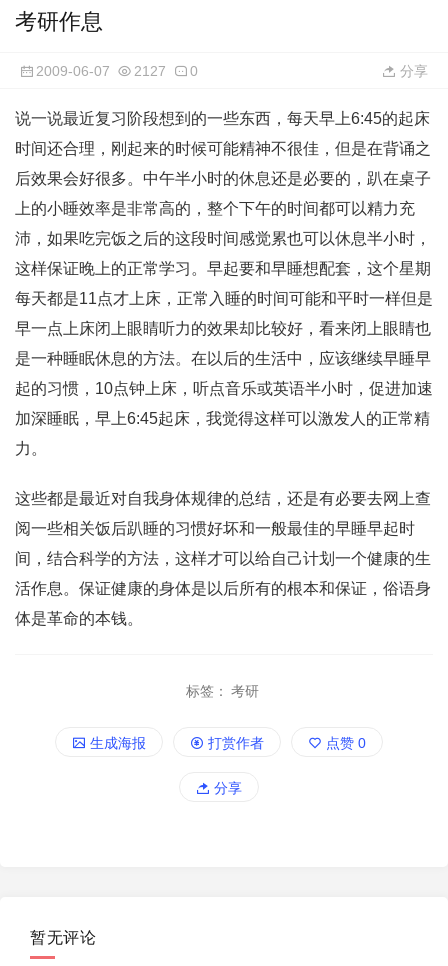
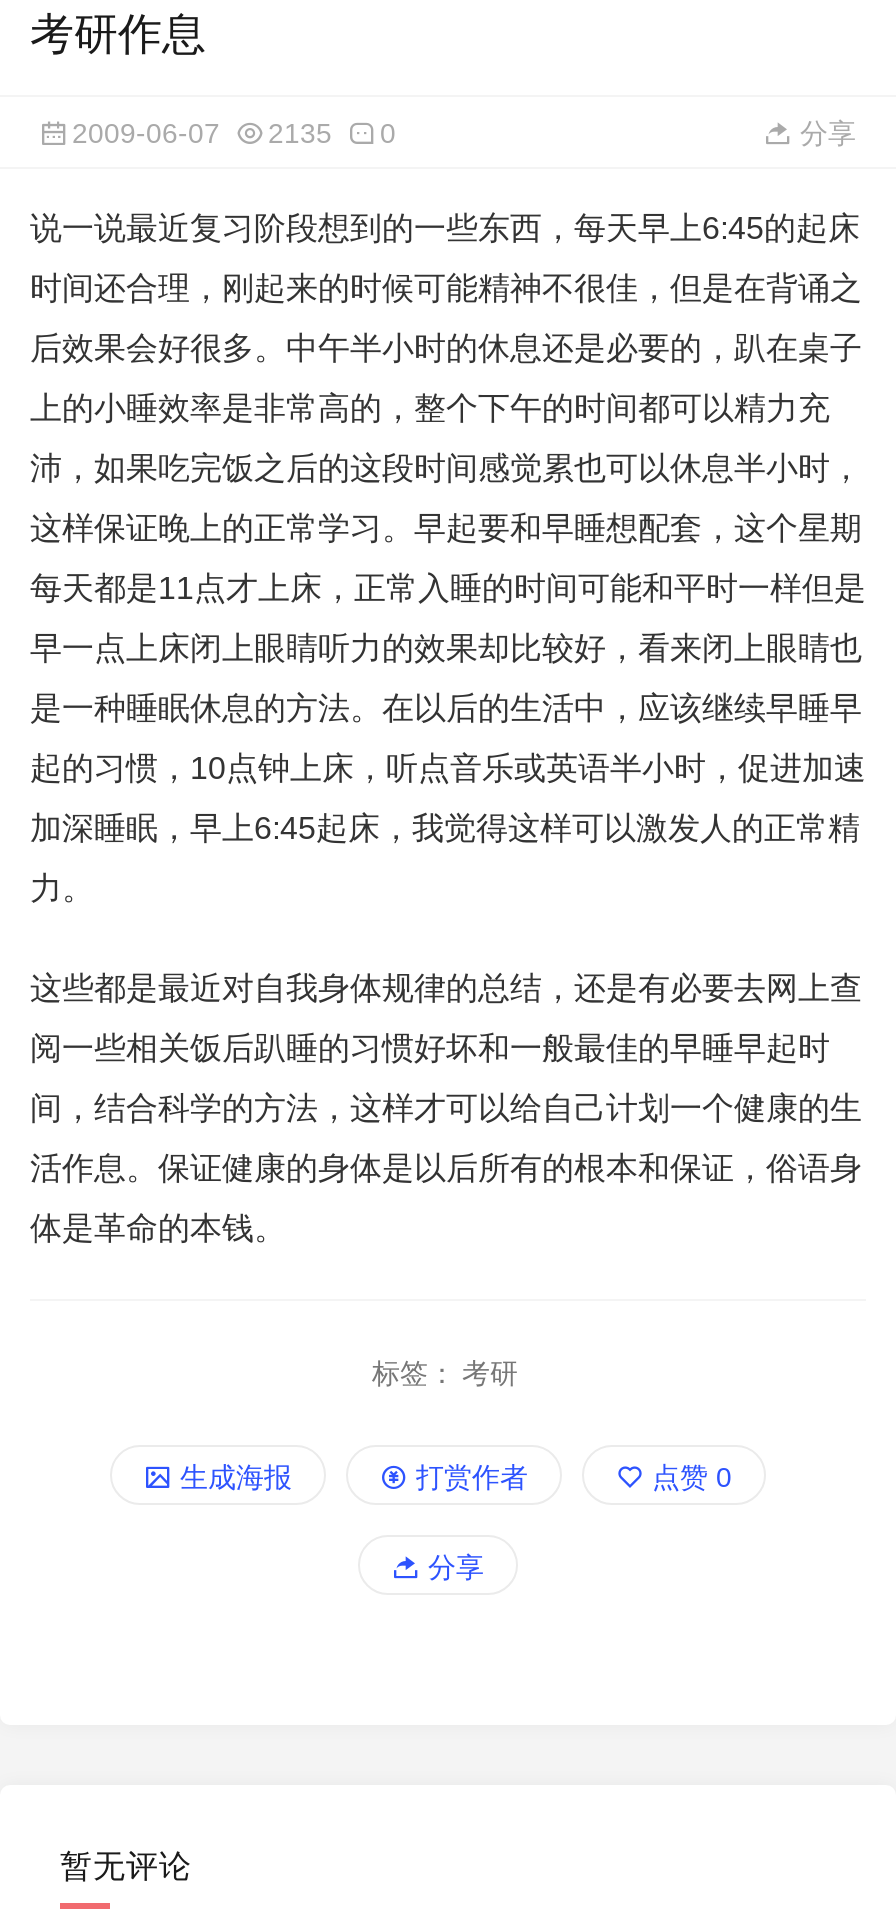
[36,62,198,78] 2009-06-07 2127 0 -> [72,116,396,148] 2009-06-07 2135 0

